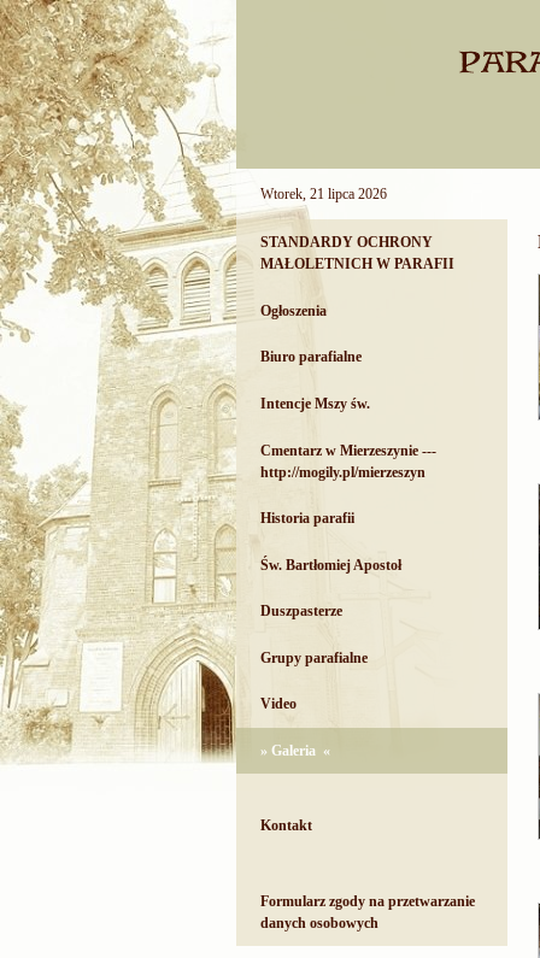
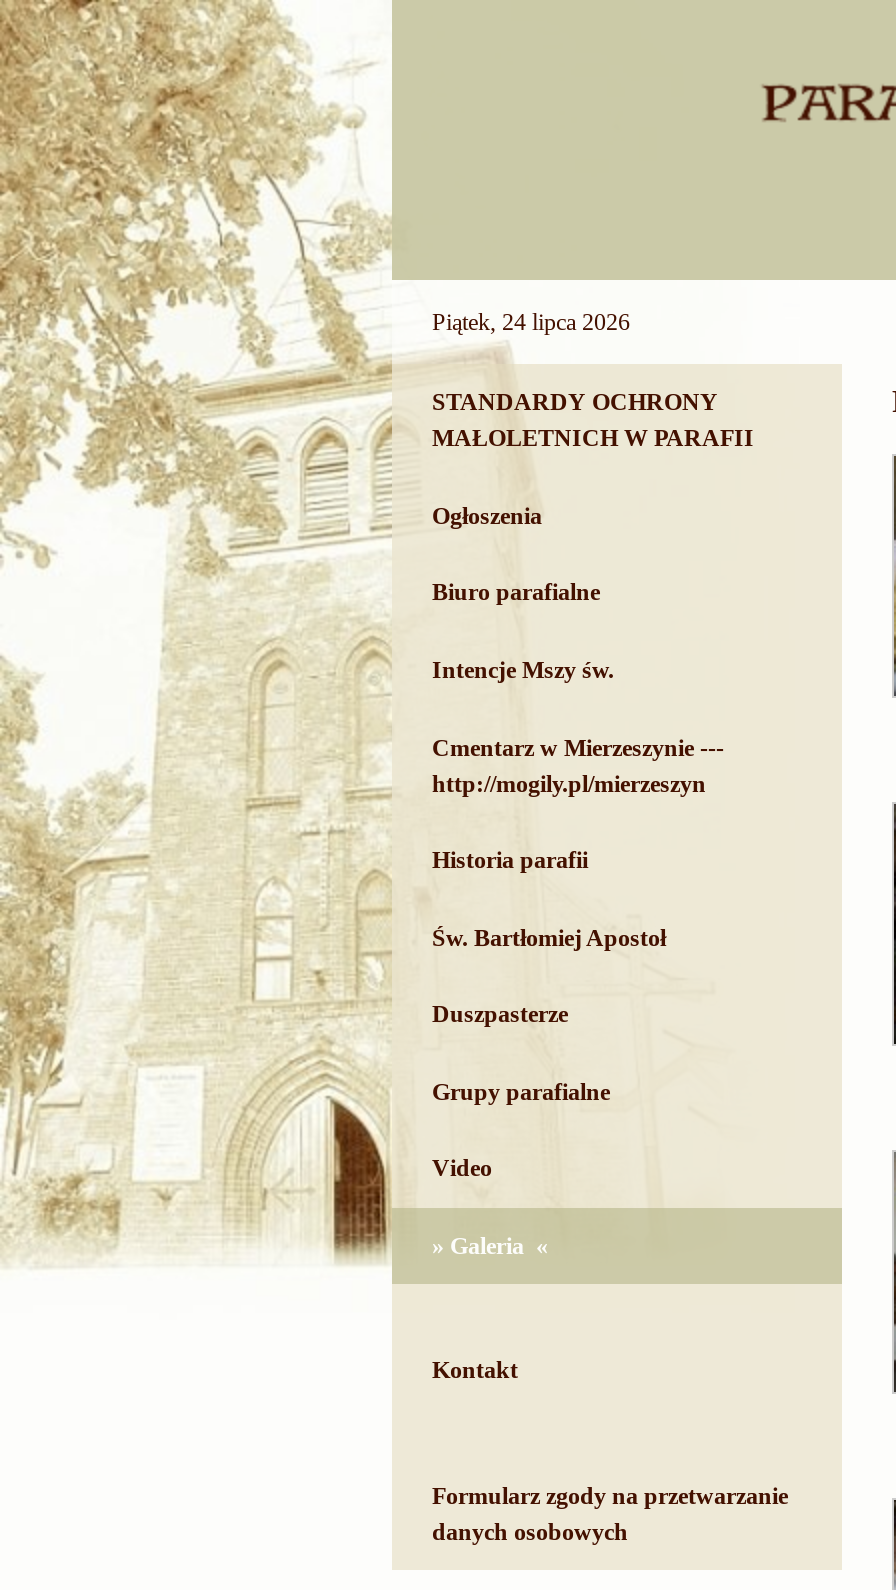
[260,186,387,202] Wtorek, 21 lipca 2026 -> [432,308,630,336] Piątek, 24 lipca 2026

